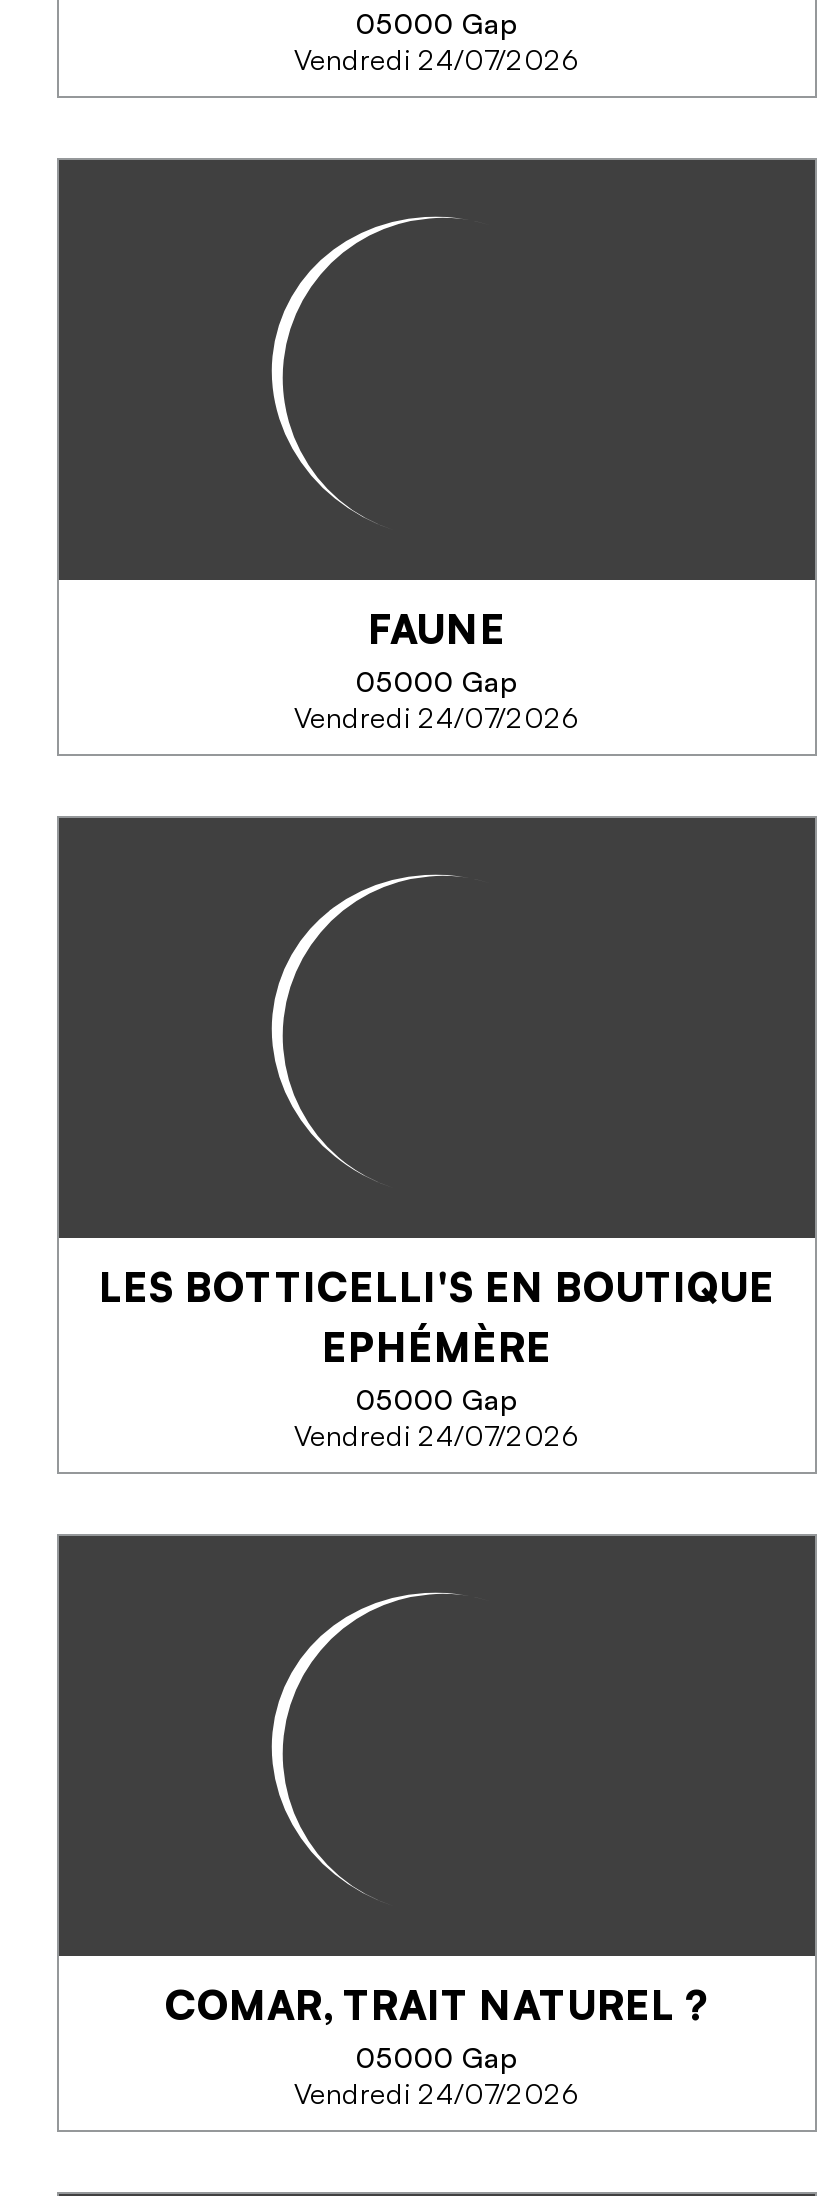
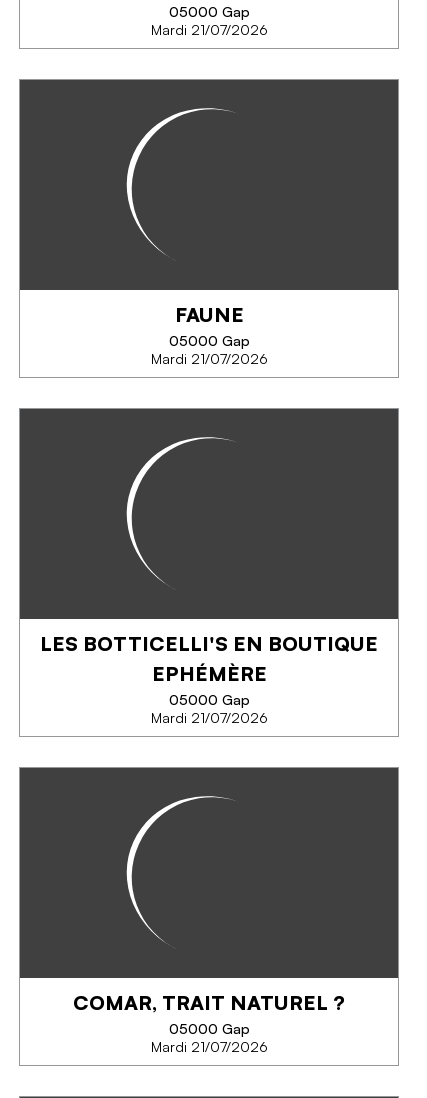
[294,42,580,76] Vendredi 24/07/2026 -> [150,21,267,38] Mardi 21/07/2026
[294,700,580,734] Vendredi 24/07/2026 -> [150,350,267,367] Mardi 21/07/2026
[294,1418,580,1452] Vendredi 24/07/2026 -> [150,709,267,726] Mardi 21/07/2026
[294,2076,580,2110] Vendredi 24/07/2026 -> [150,1038,267,1055] Mardi 21/07/2026

